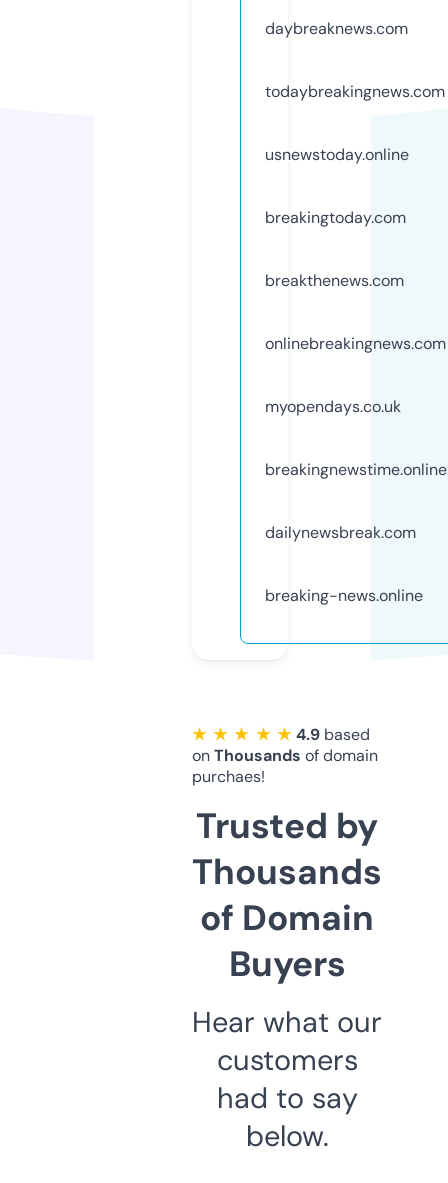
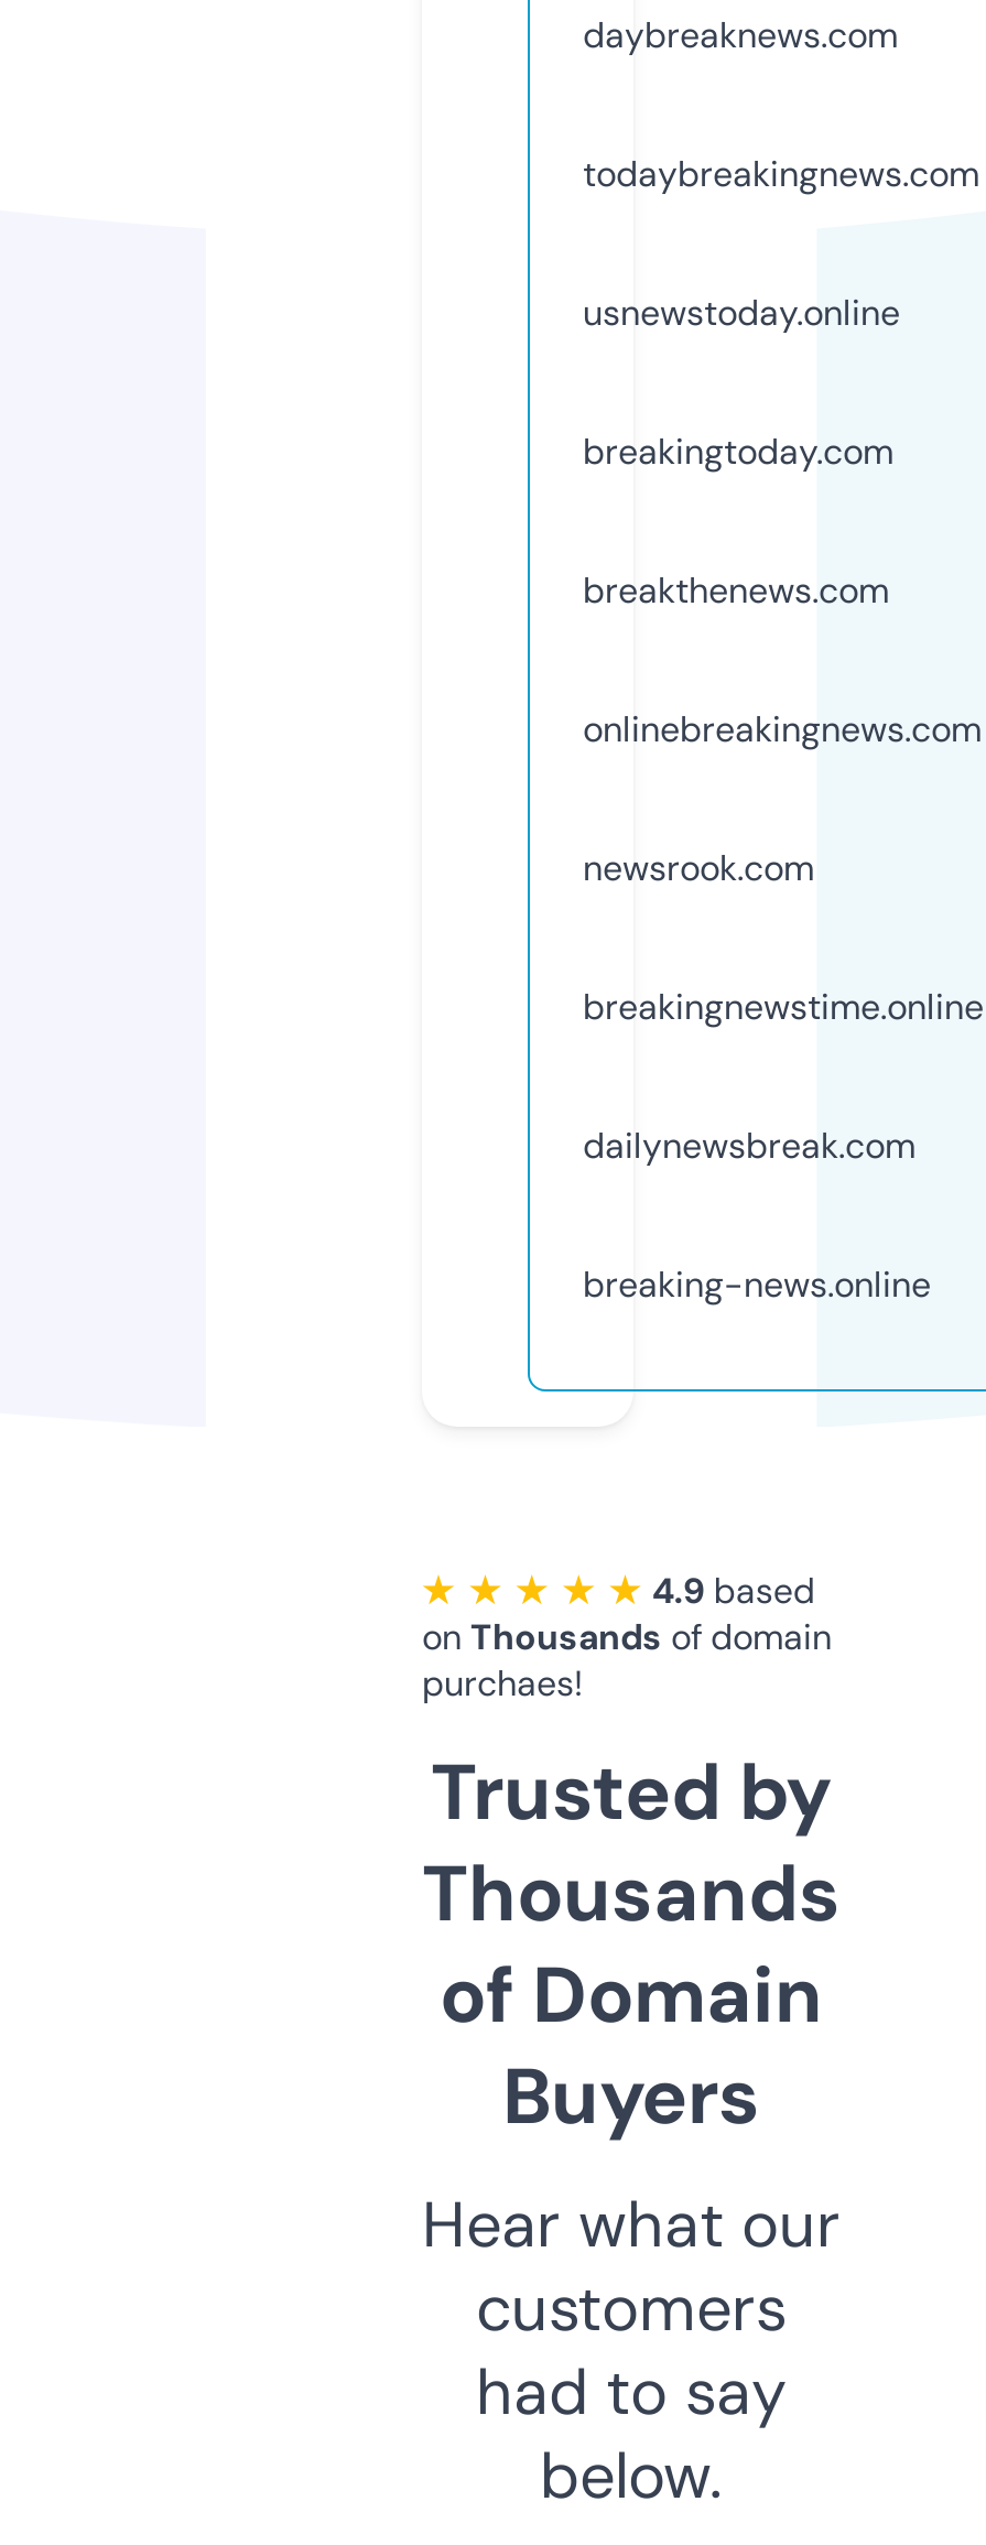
[265,396,401,417] myopendays.co.uk -> [583,845,814,891] newsrook.com

